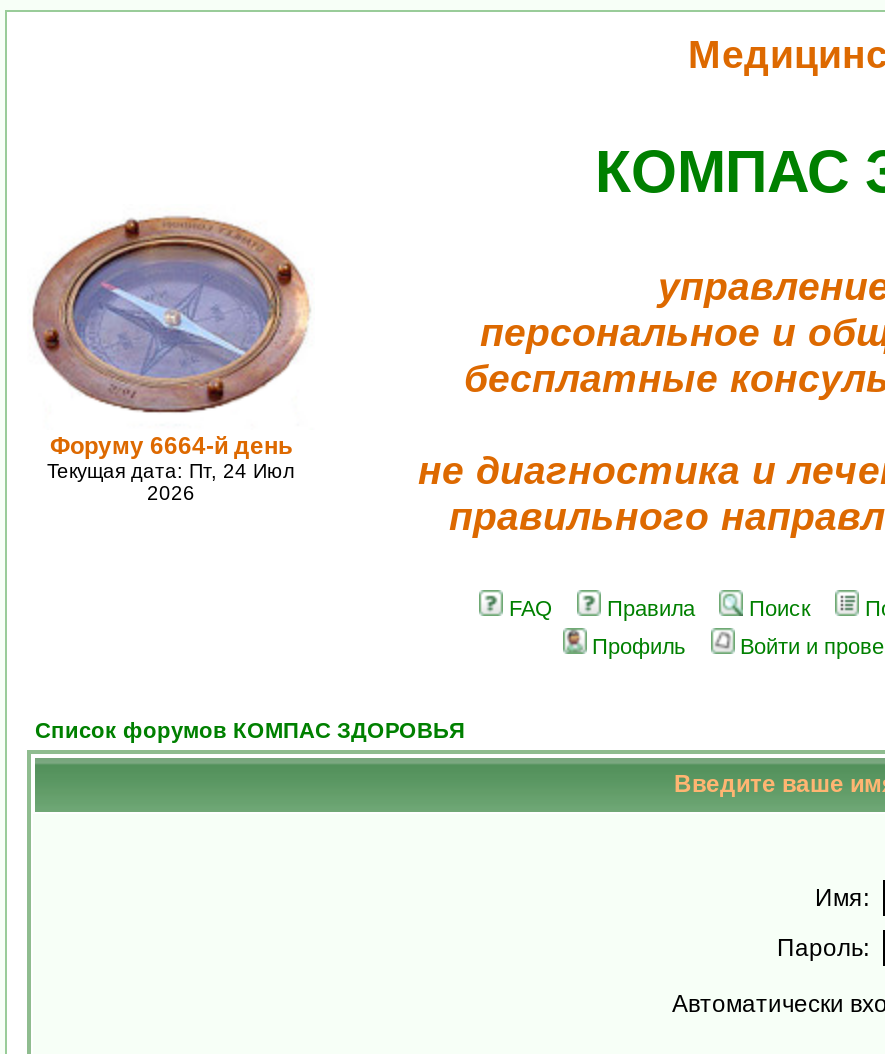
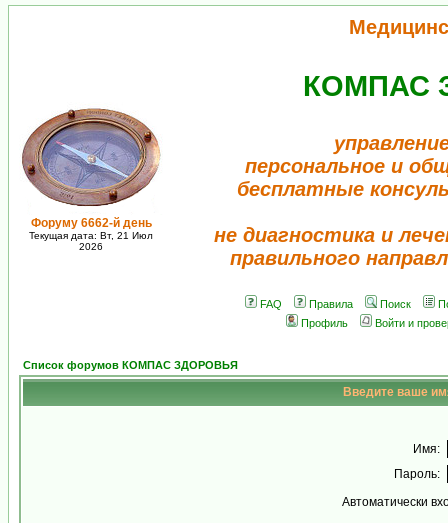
[50,432,292,460] Форуму 6664-й день -> [30,216,151,230] Форуму 6662-й день
[47,460,295,482] Текущая дата: Пт, 24 Июл -> [29,230,153,241] Текущая дата: Вт, 21 Июл

